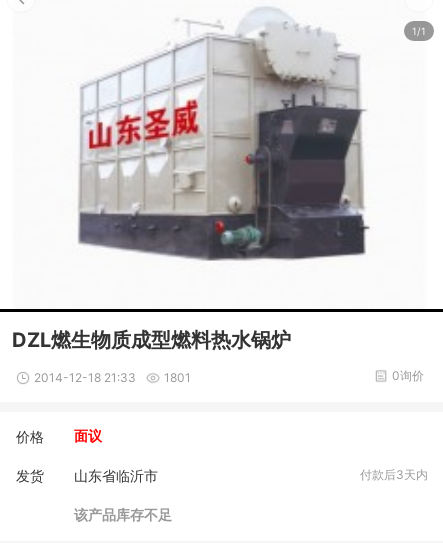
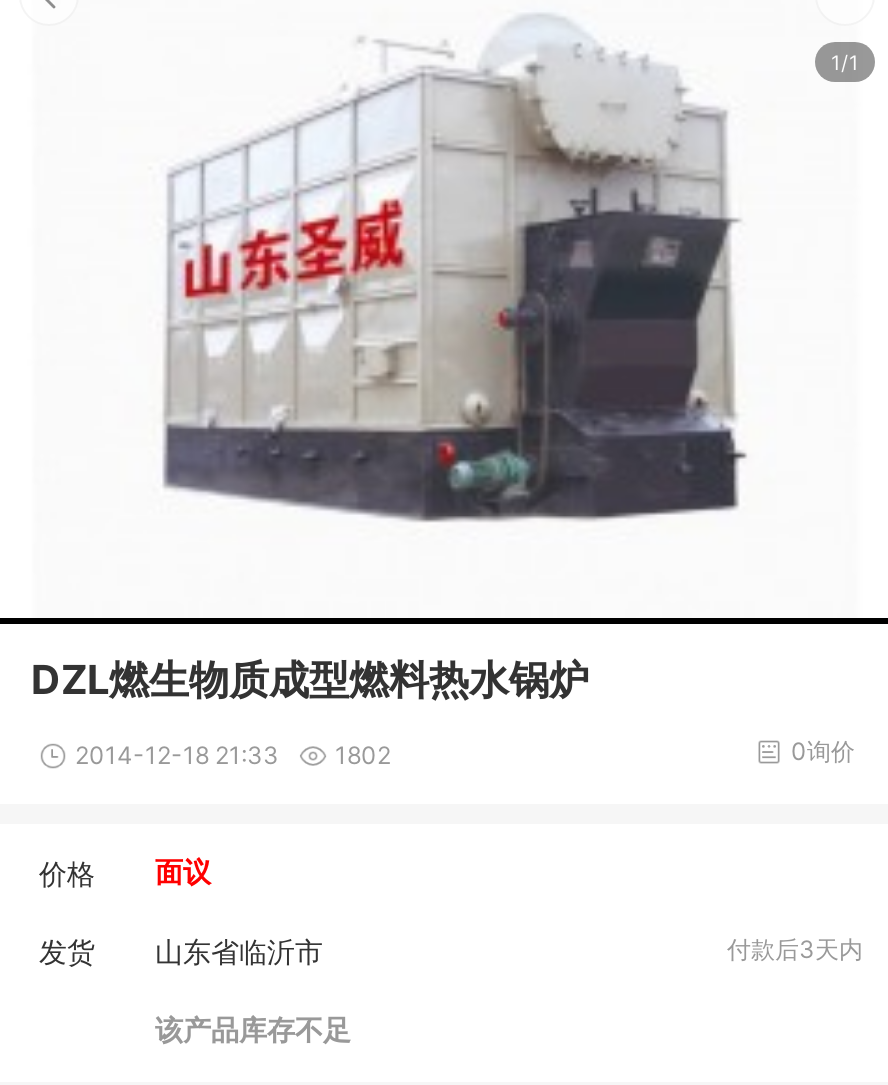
[34,370,191,385] 2014-12-18 21:33 1801 -> [75,740,391,770] 2014-12-18 21:33 1802

